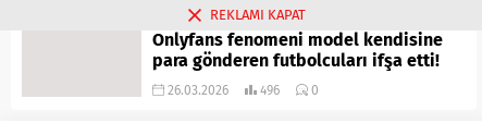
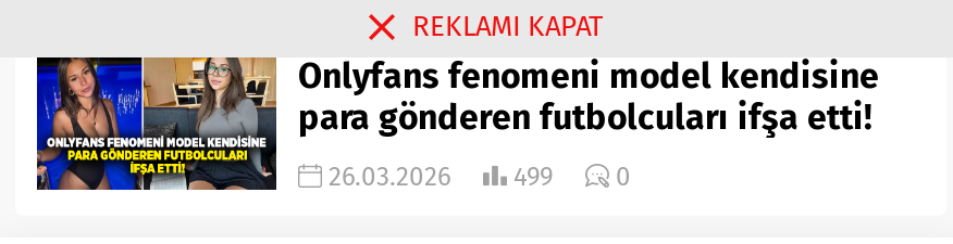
none -> [35,55,279,192] [image]
[260,83,280,98] 496 -> [513,162,553,193] 499

